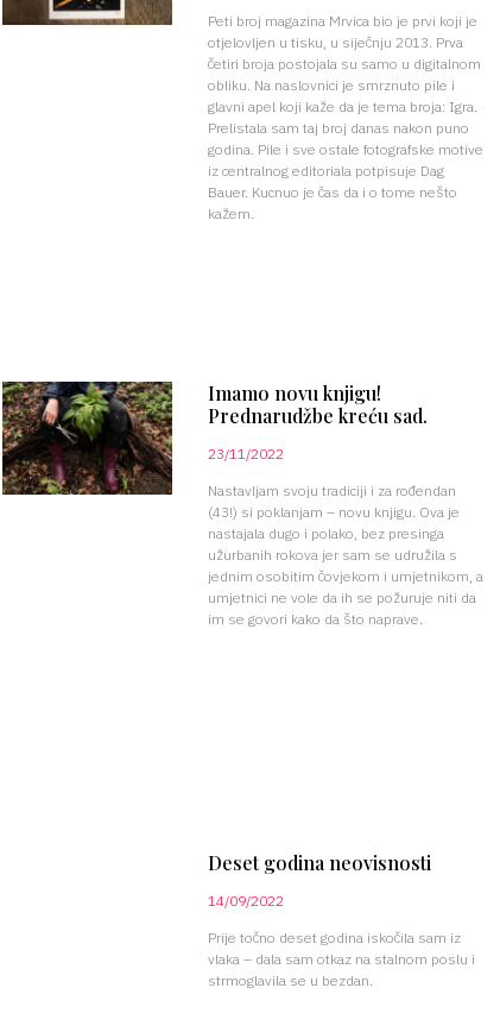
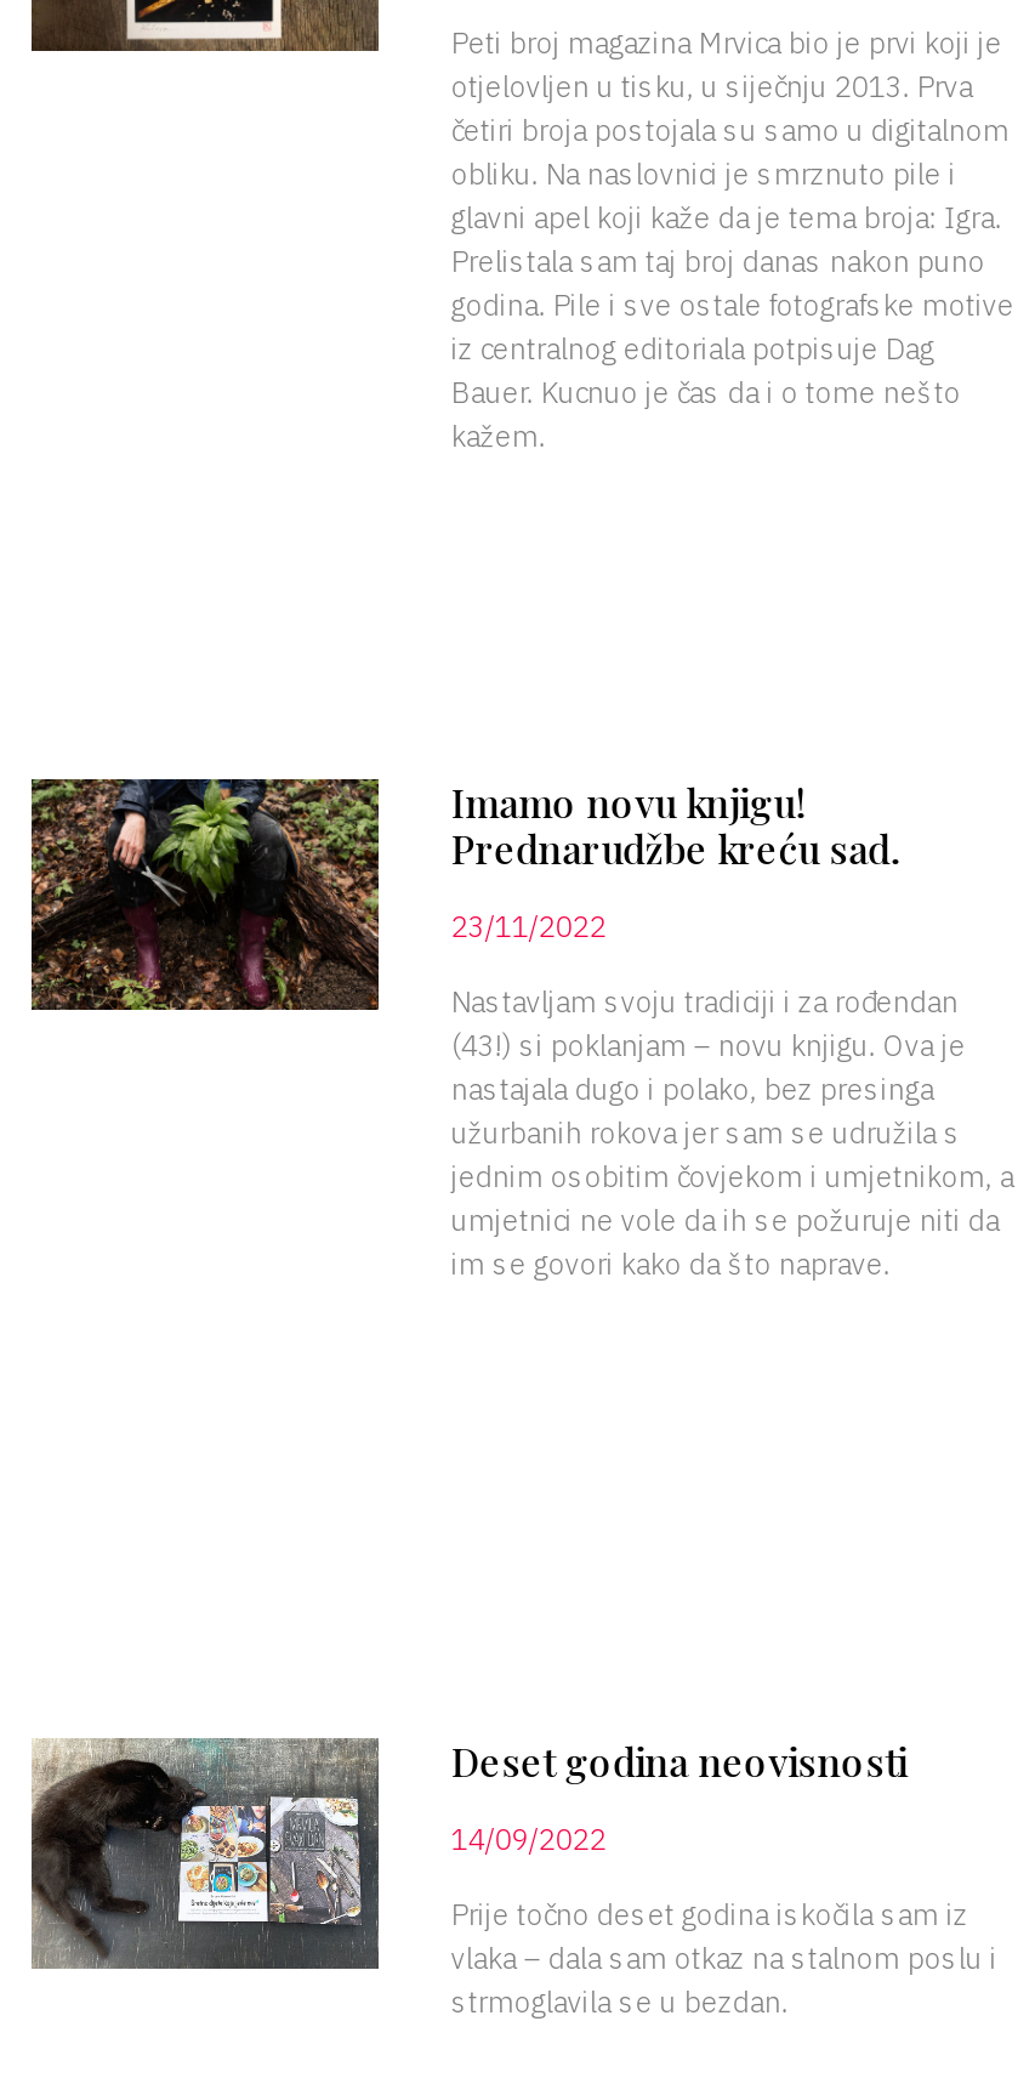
none -> [29,1736,381,1971] [image]

